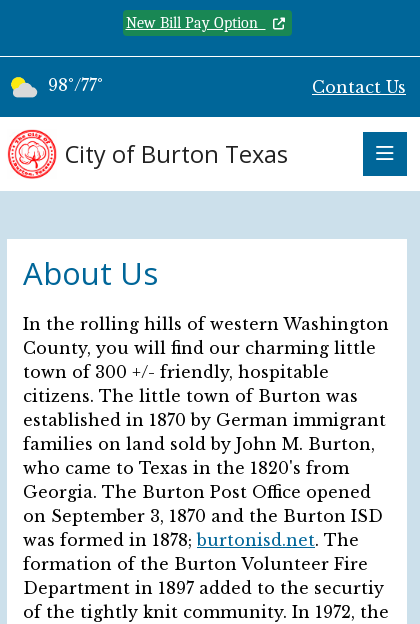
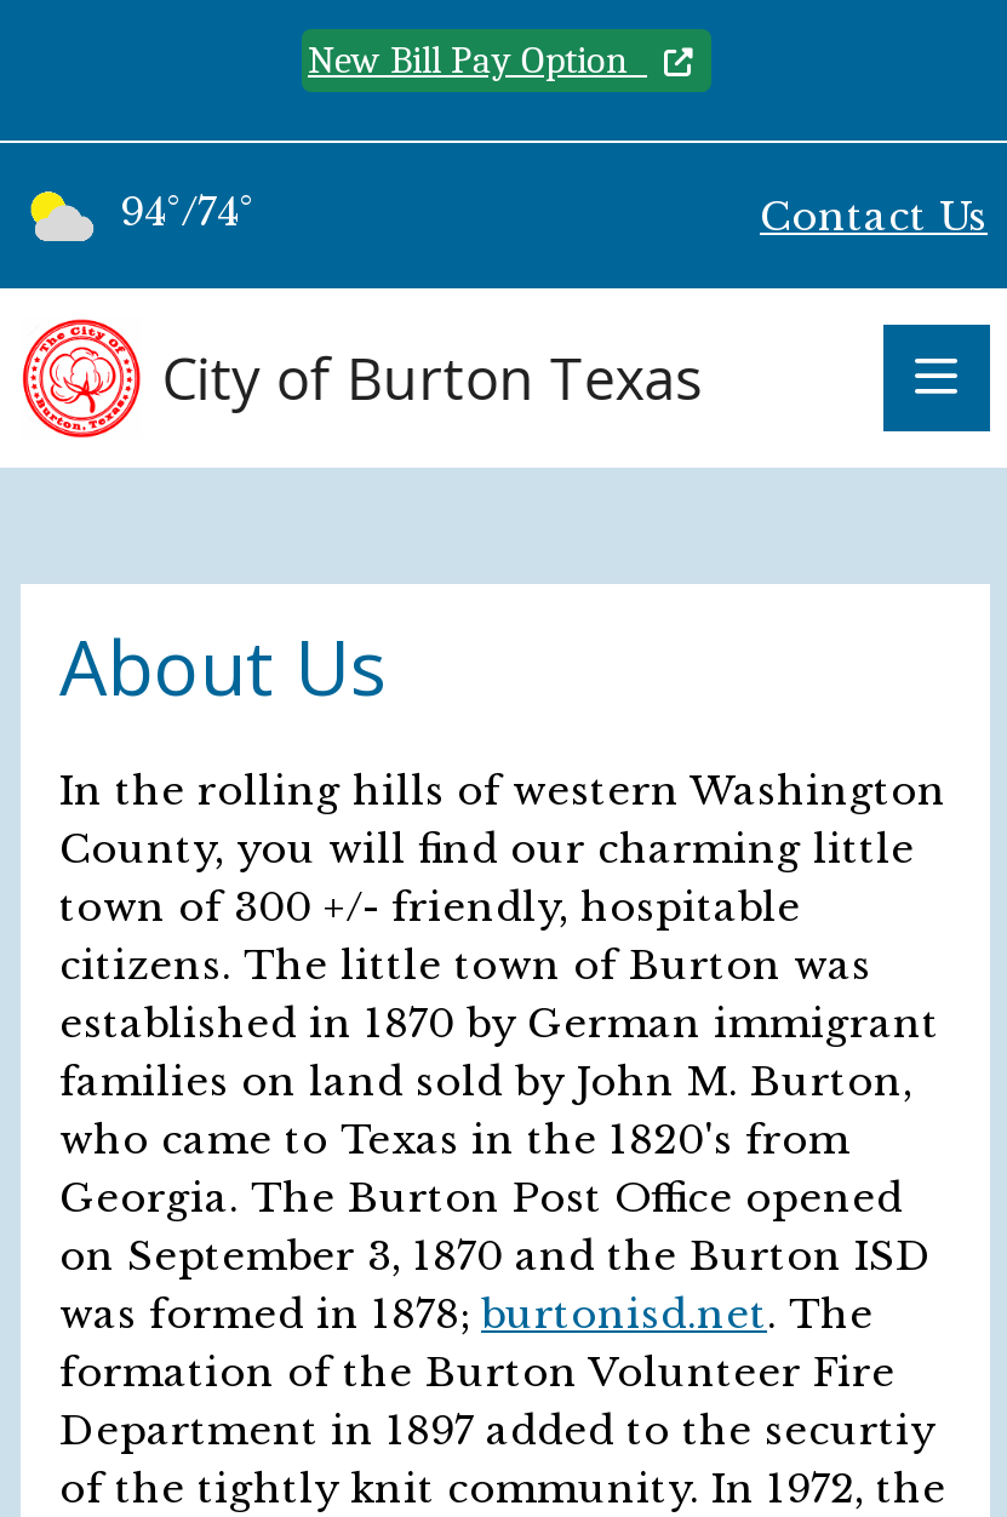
[48,75,103,95] 98°/77° -> [120,187,253,236] 94°/74°

